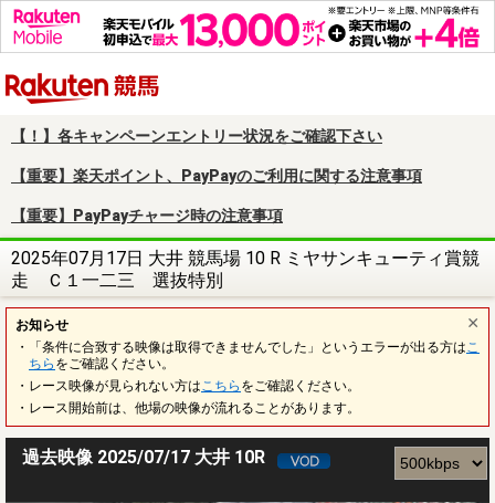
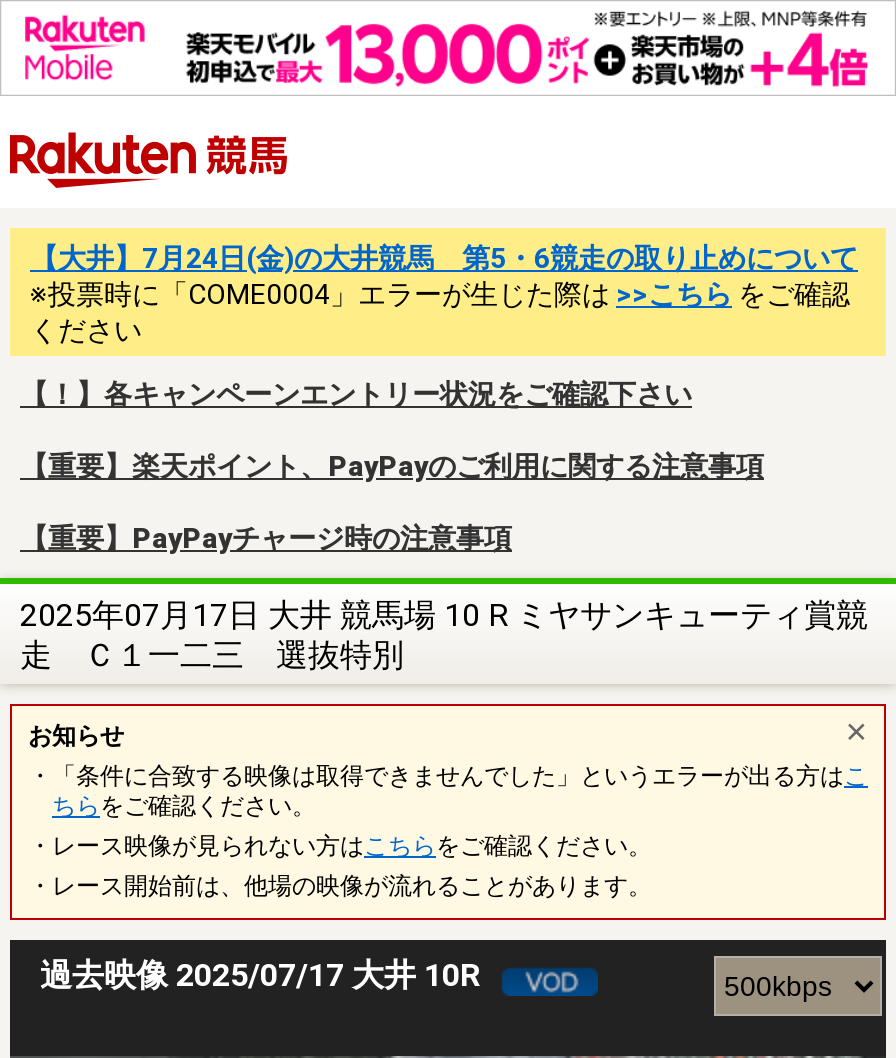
none -> [30,242,858,346] 【大井】7月24日(金)の大井競馬 第5・6競走の取り止めについて | ※投票時に「COME0004」エラーが生じた際は>>こちらをご確認 | ください

